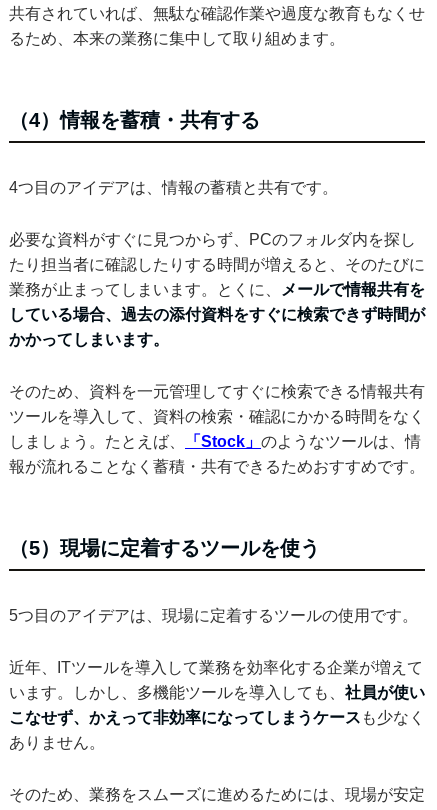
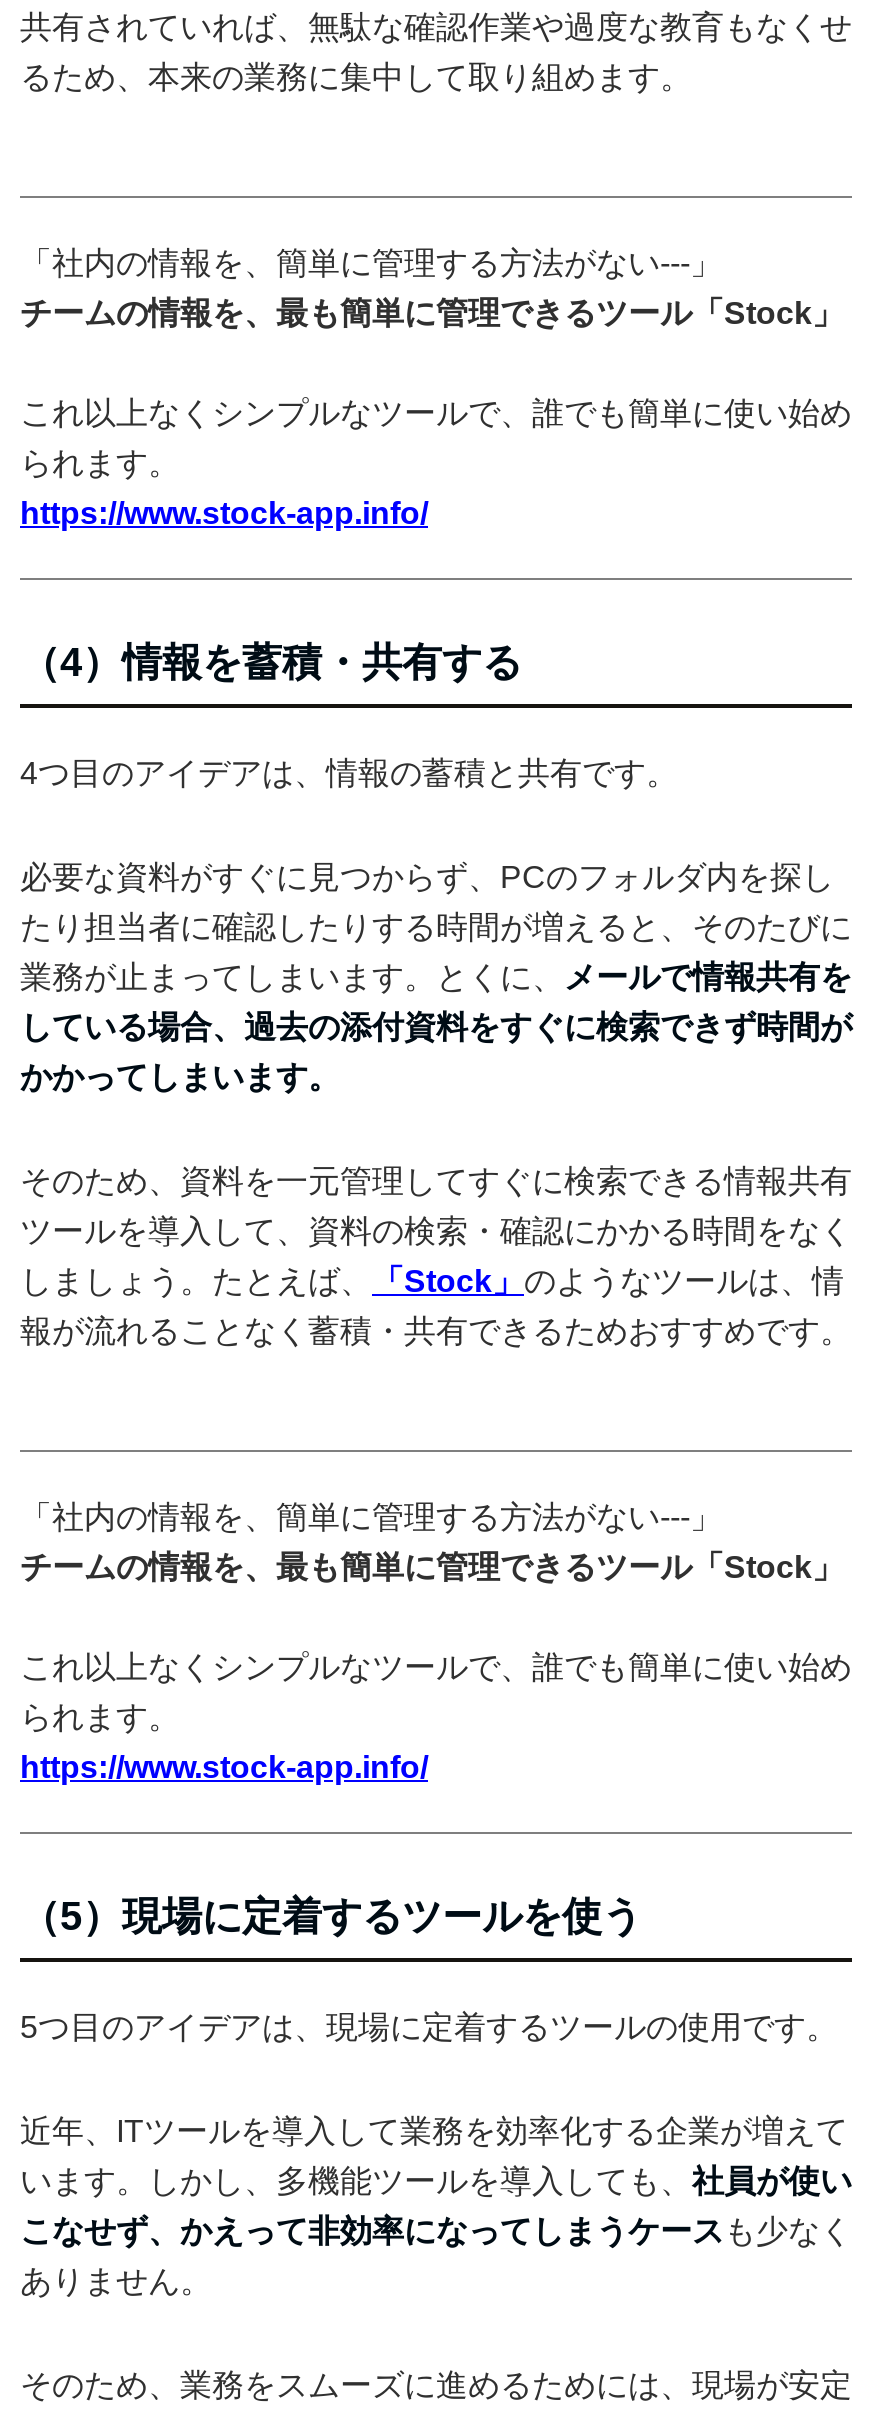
none -> [20,247,852,531] 「社内の情報を、簡単に管理する方法がない---」 | チームの情報を、最も簡単に管理できるツール「Stock」 | これ以上なくシンプルなツールで、誰でも簡単に使い始め | られます。 | https://www.stock-app.info/
none -> [20,1501,852,1785] 「社内の情報を、簡単に管理する方法がない---」 | チームの情報を、最も簡単に管理できるツール「Stock」 | これ以上なくシンプルなツールで、誰でも簡単に使い始め | られます。 | https://www.stock-app.info/

